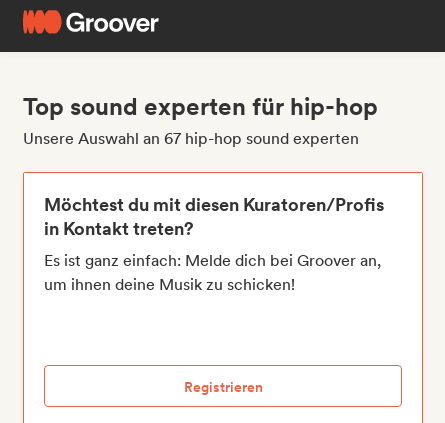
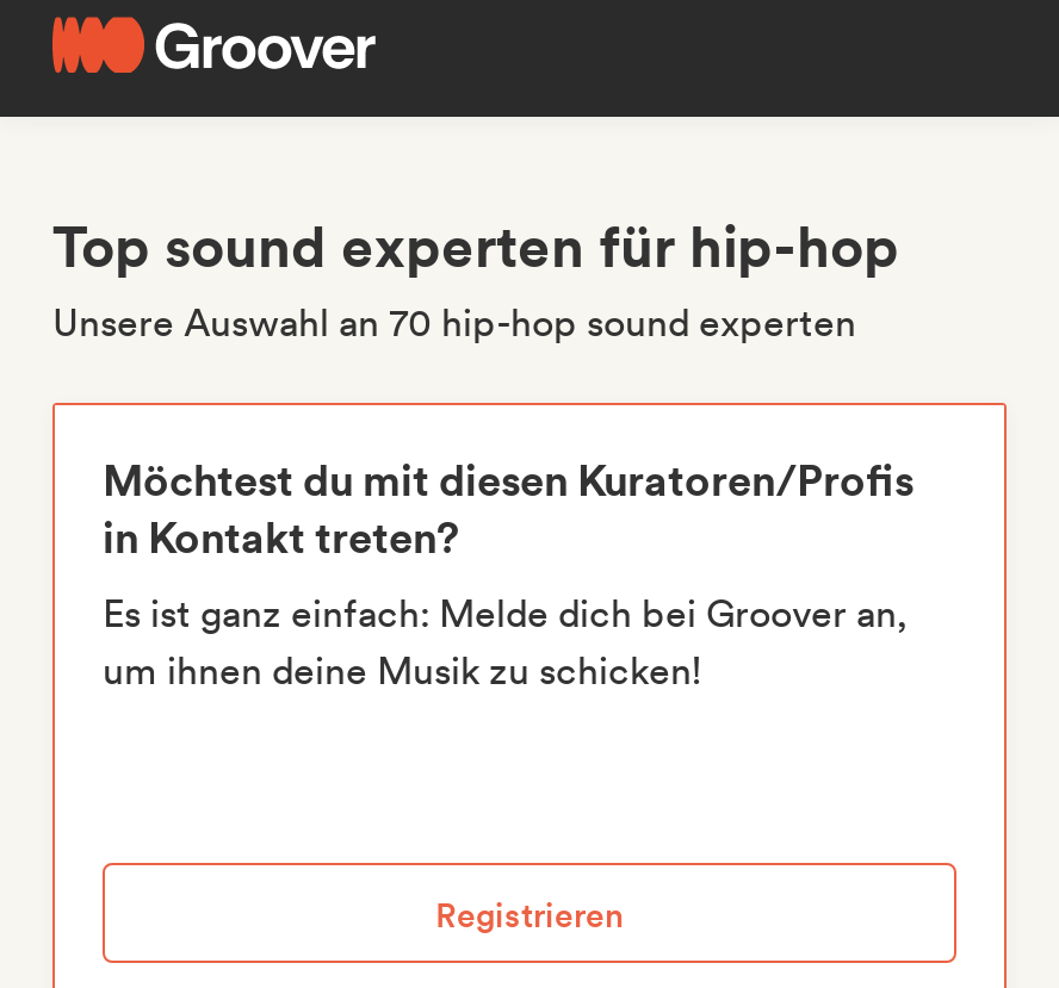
[23,129,359,148] Unsere Auswahl an 67 hip-hop sound experten -> [52,300,856,346] Unsere Auswahl an 70 hip-hop sound experten

